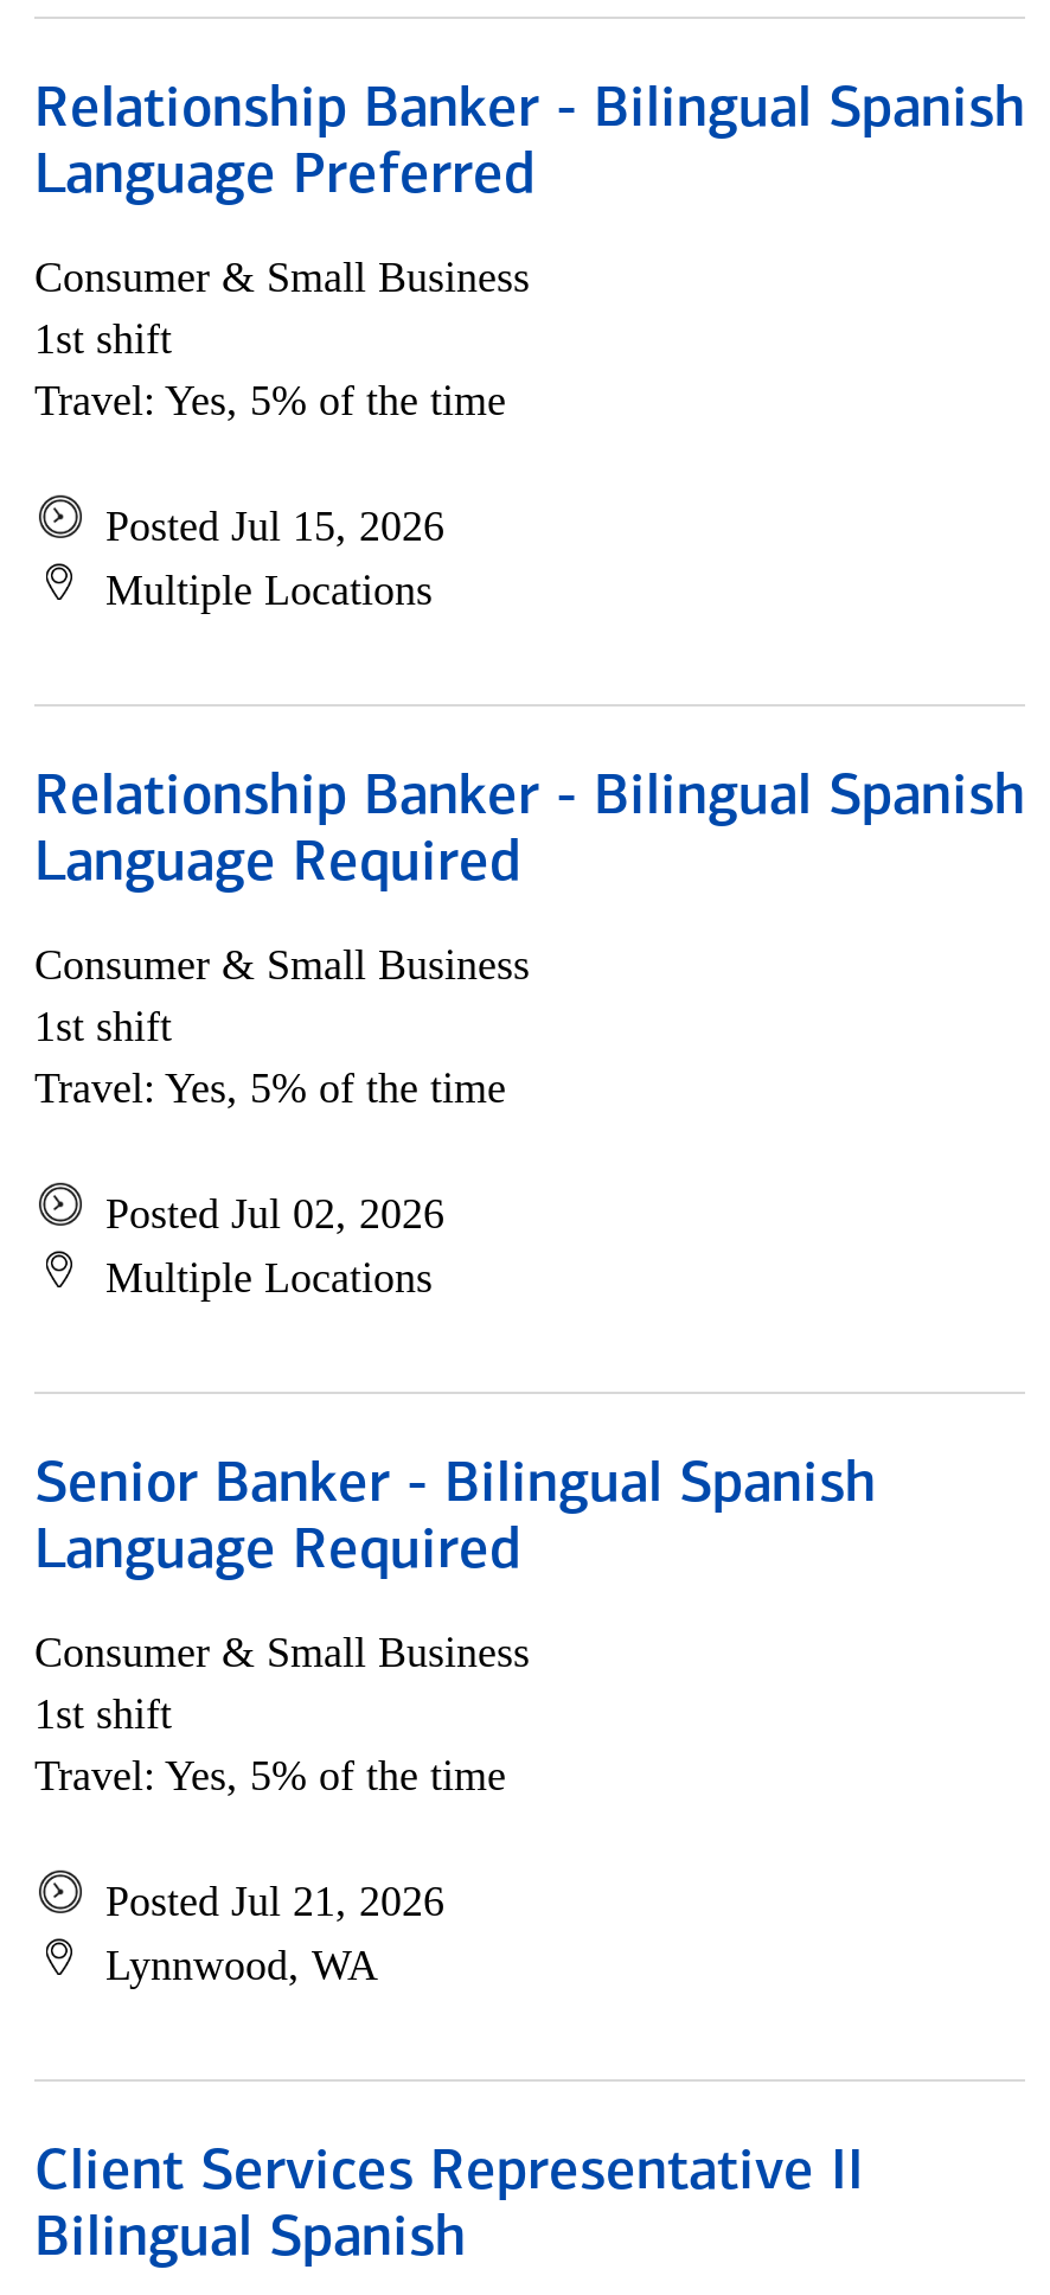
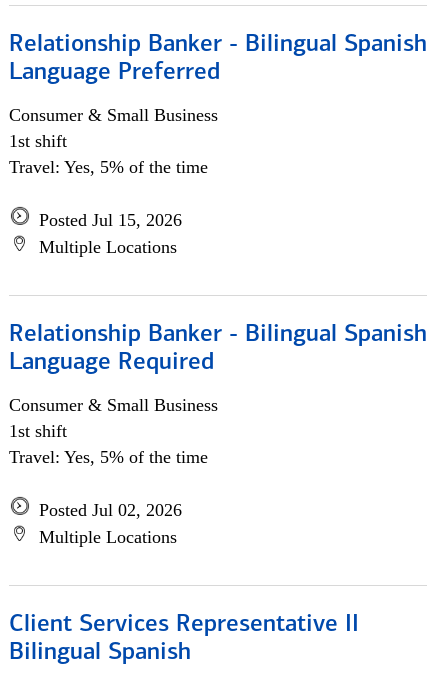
[34,1458,876,1989] Senior Banker - Bilingual Spanish | Language Required | Consumer & Small Business | 1st shift | Travel: Yes, 5% of the time | Posted Jul 21, 2026 | Lynnwood, WA -> none

